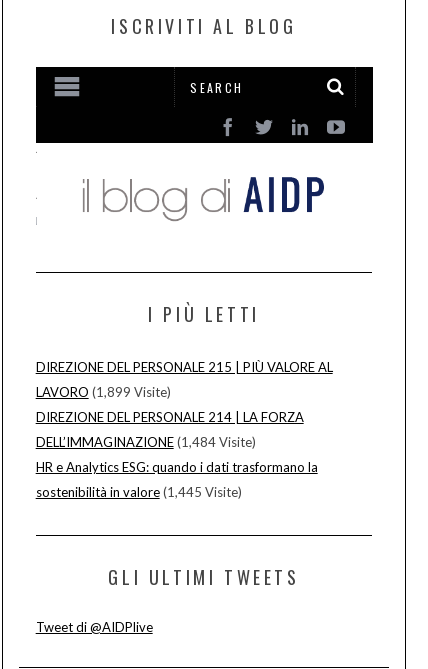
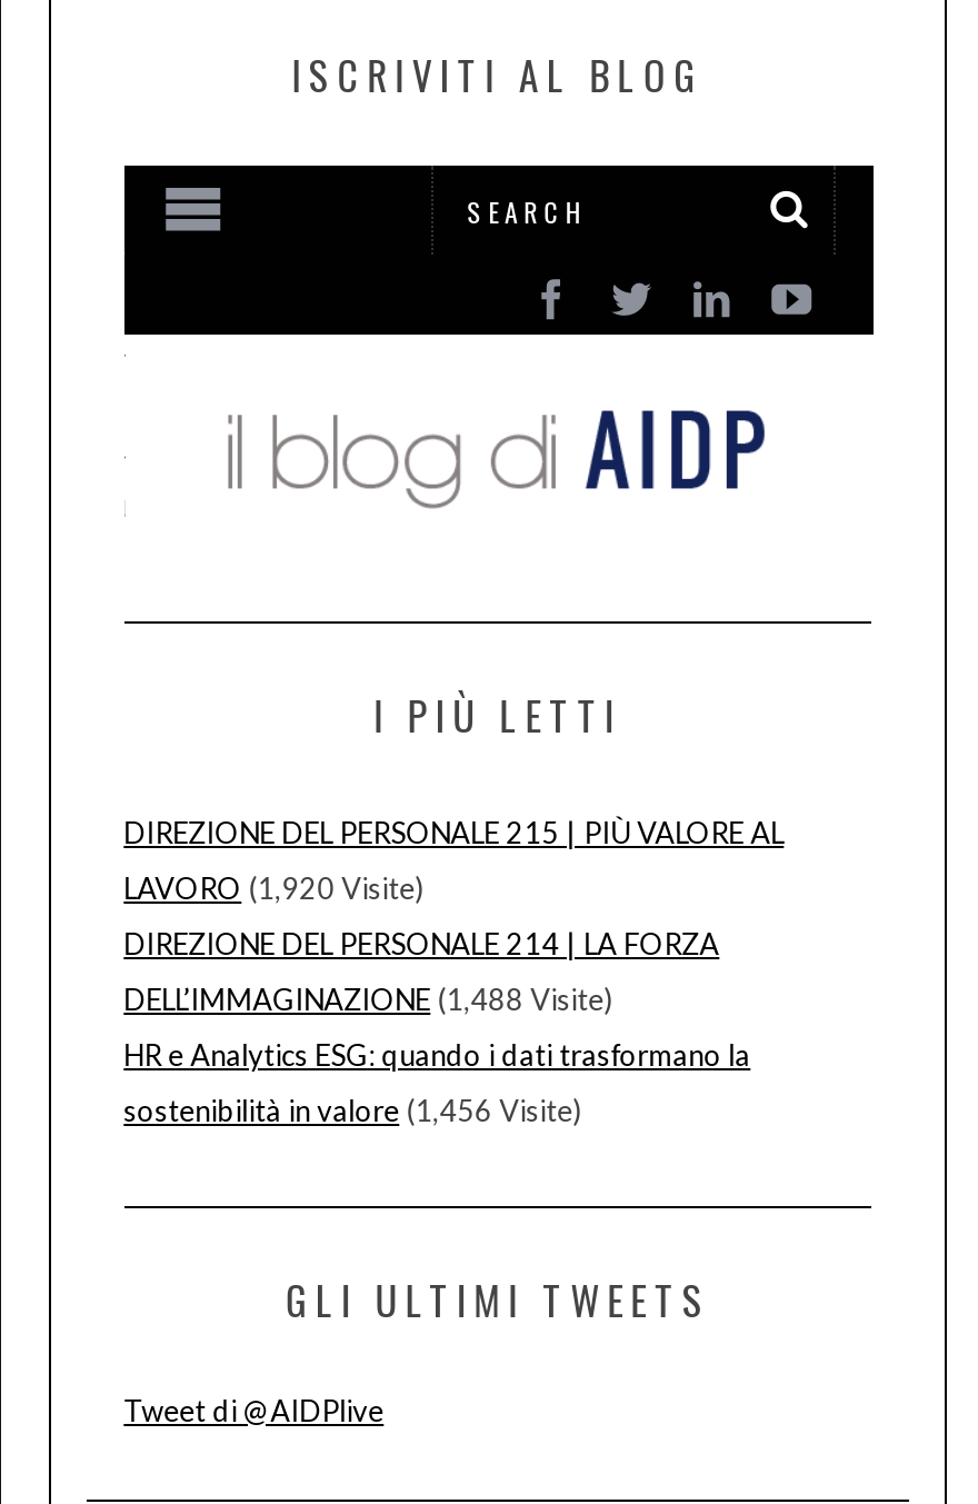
[36,384,171,400] LAVORO (1,899 Visite) -> [124,871,424,906] LAVORO (1,920 Visite)
[36,434,256,450] DELL’IMMAGINAZIONE (1,484 Visite) -> [124,982,613,1017] DELL’IMMAGINAZIONE (1,488 Visite)
[36,484,242,500] sostenibilità in valore (1,445 Visite) -> [124,1093,582,1129] sostenibilità in valore (1,456 Visite)

